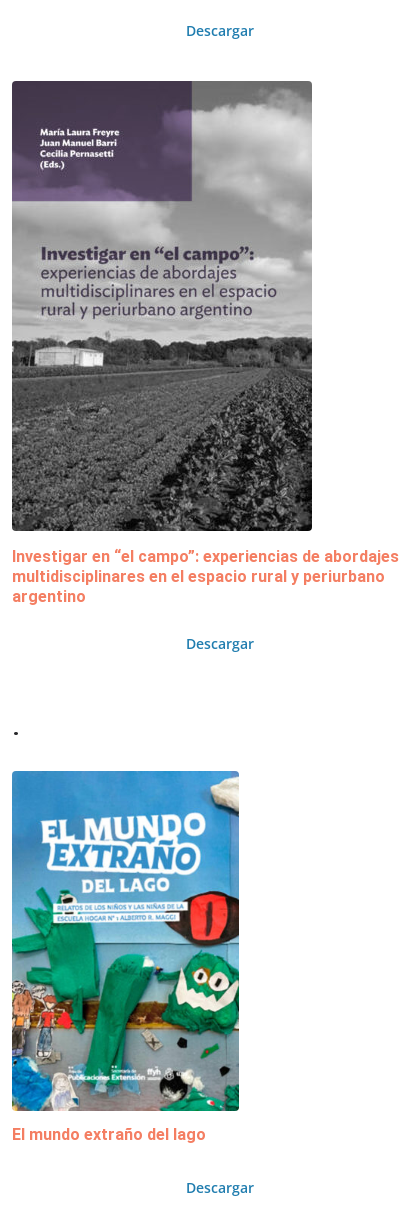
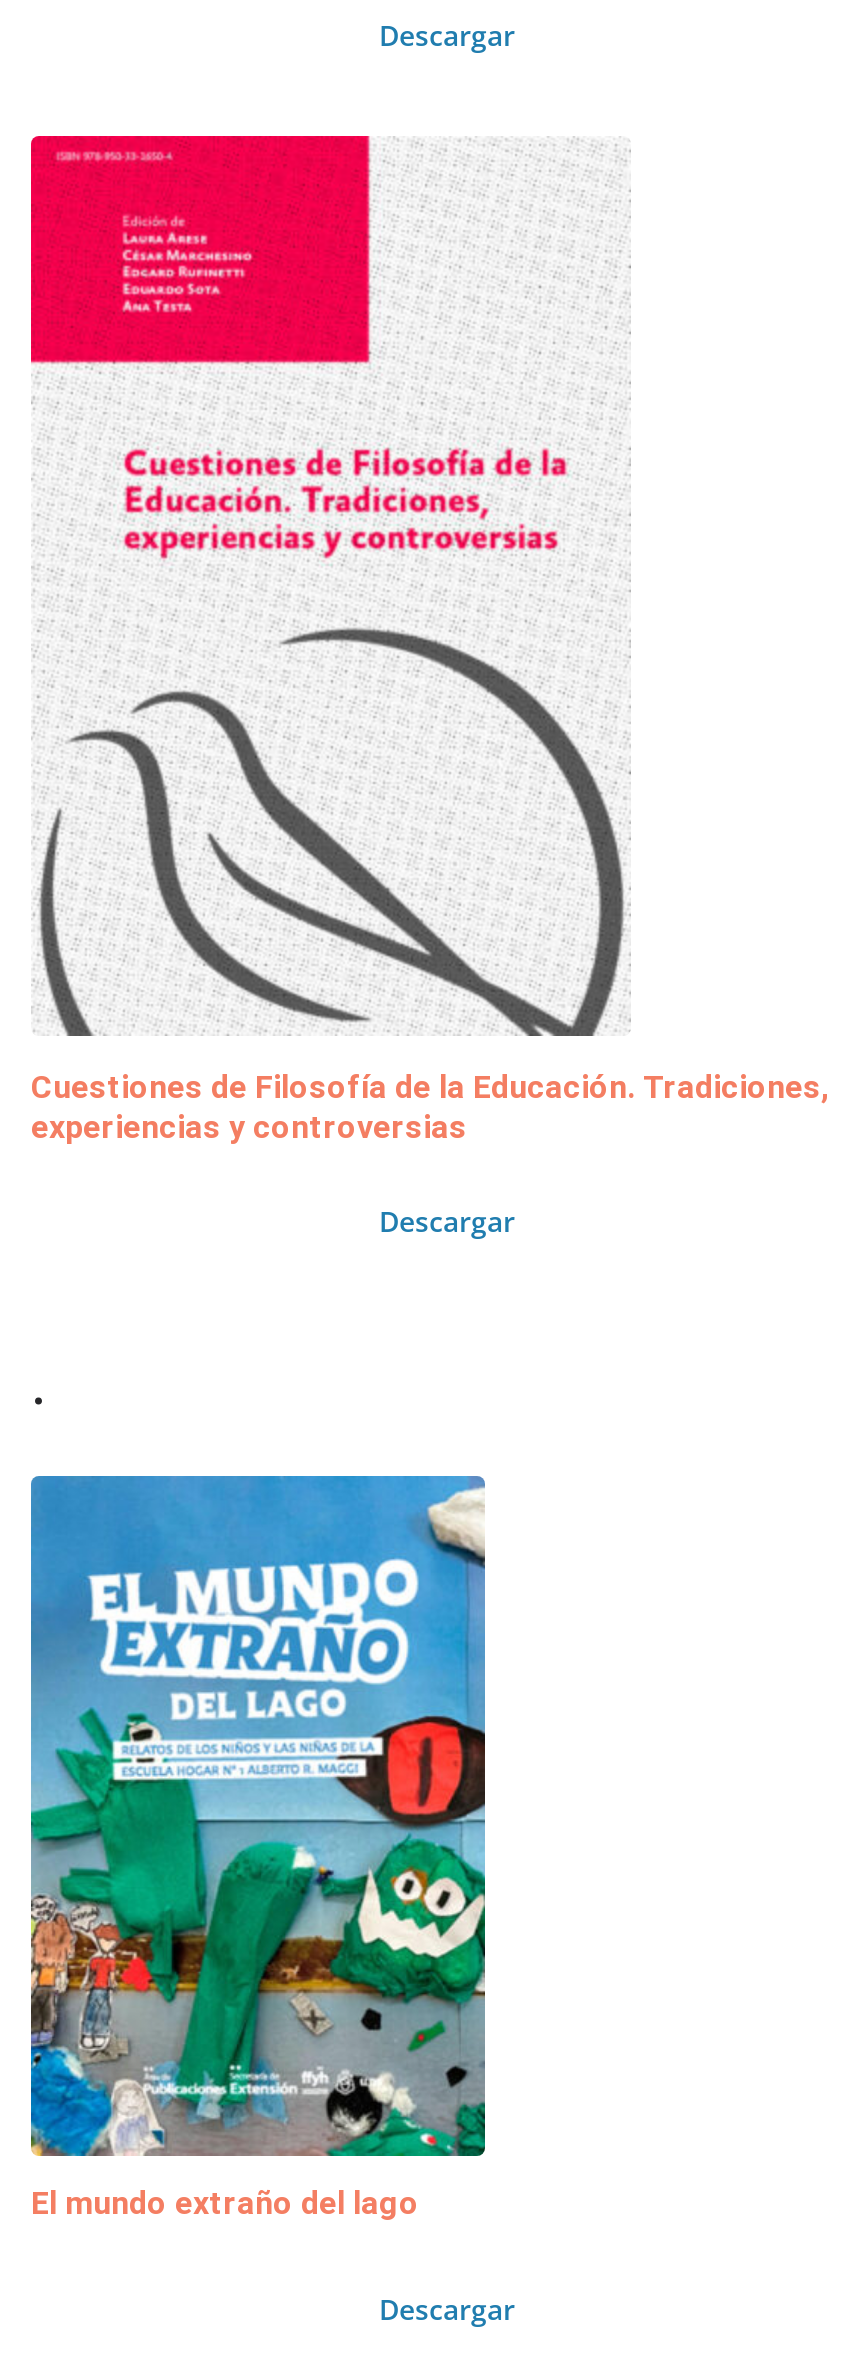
[11,80,399,606] [image] | Investigar en “el campo”: experiencias de abordajes | multidisciplinares en el espacio rural y periurbano | argentino -> [29,134,829,1146] [image] | Cuestiones de Filosofía de la Educación. Tradiciones, | experiencias y controversias

